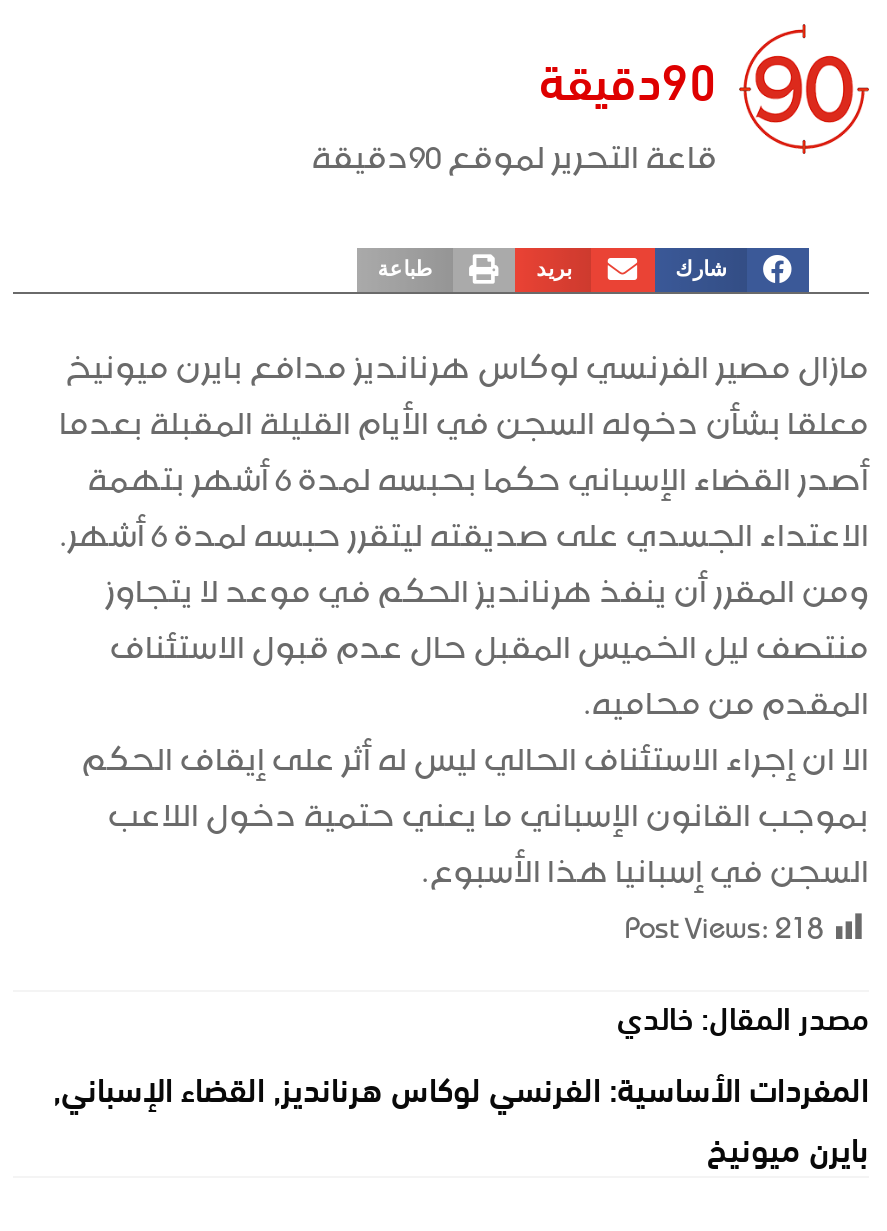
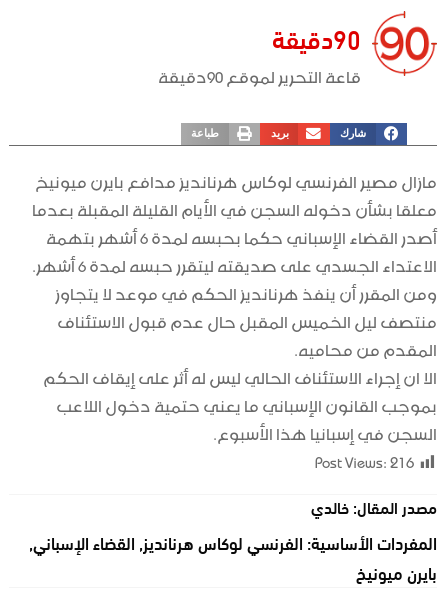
[625,892,823,950] Post Views: 218 -> [315,445,414,474] Post Views: 216

